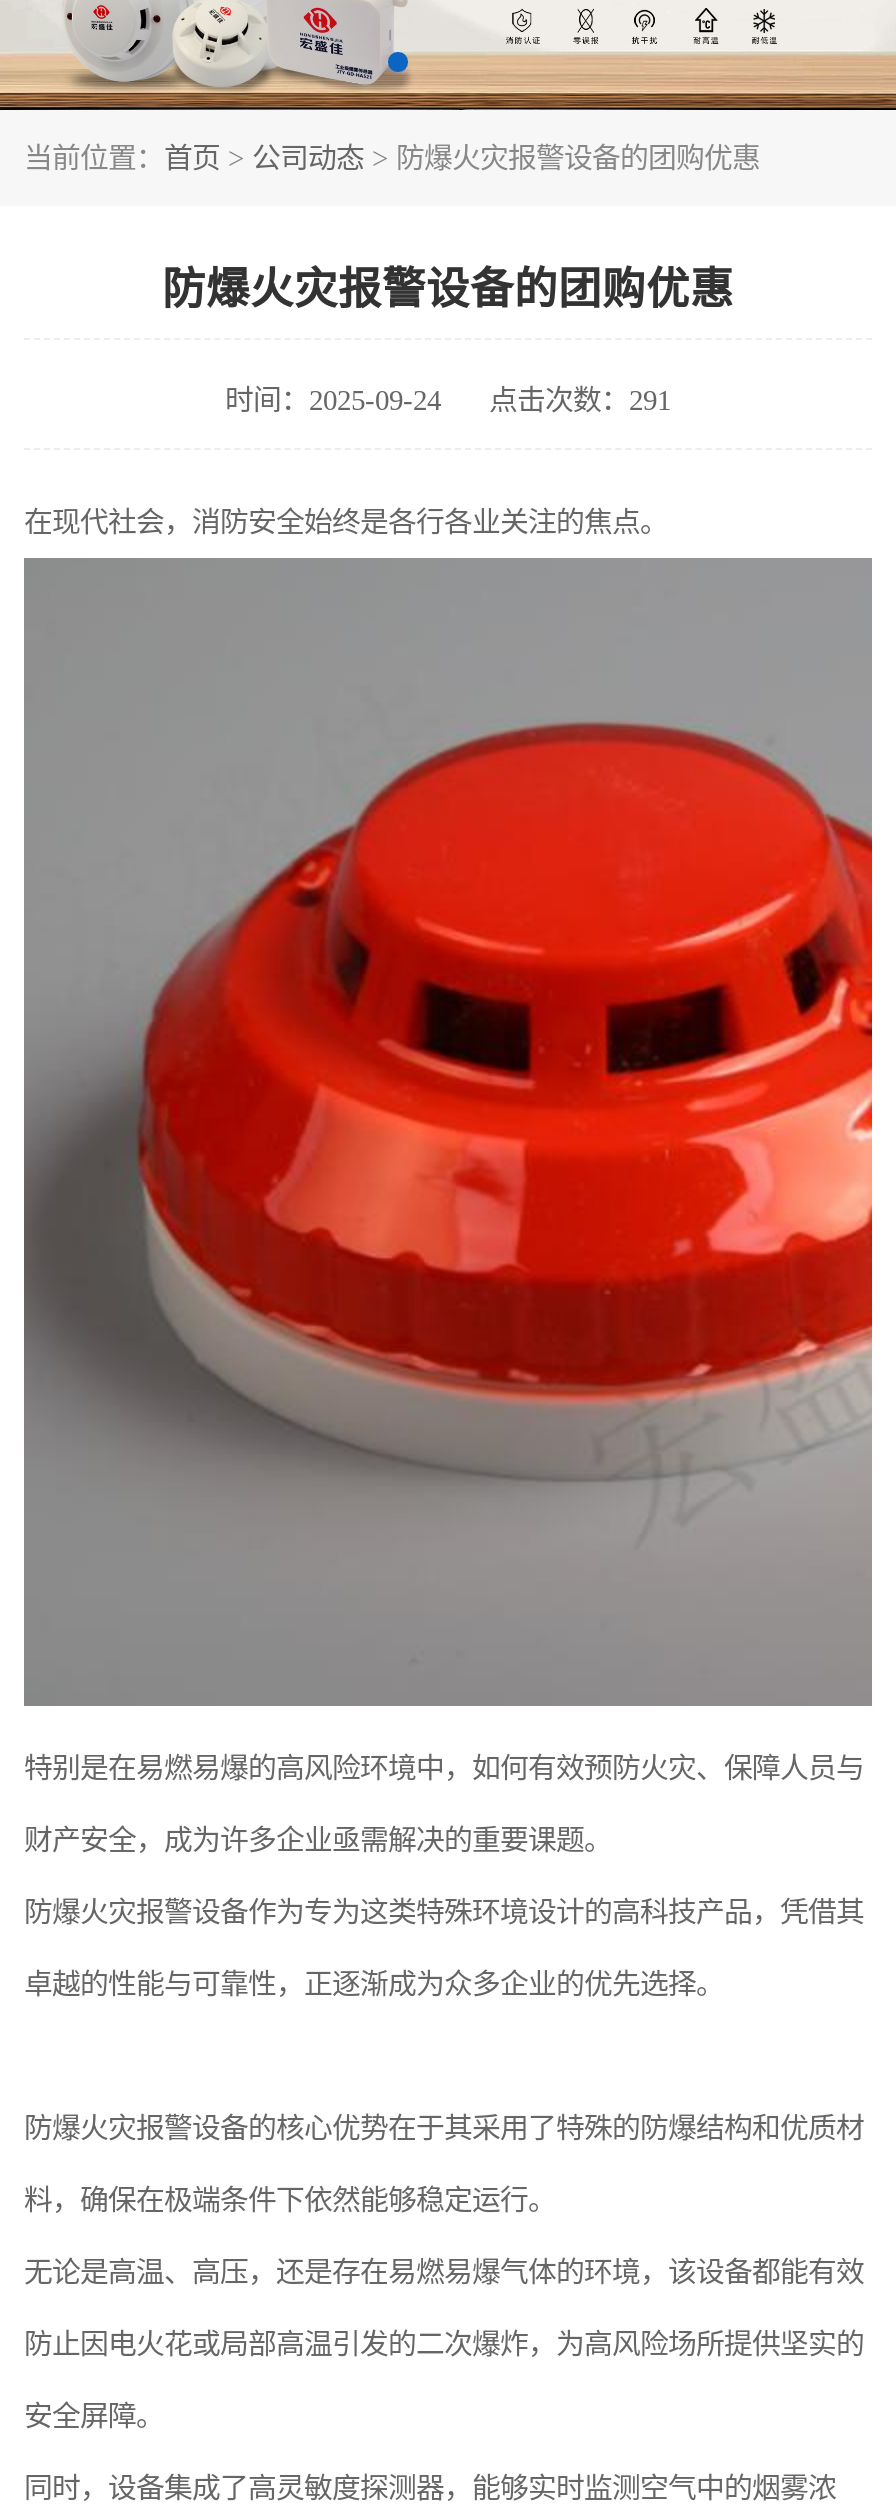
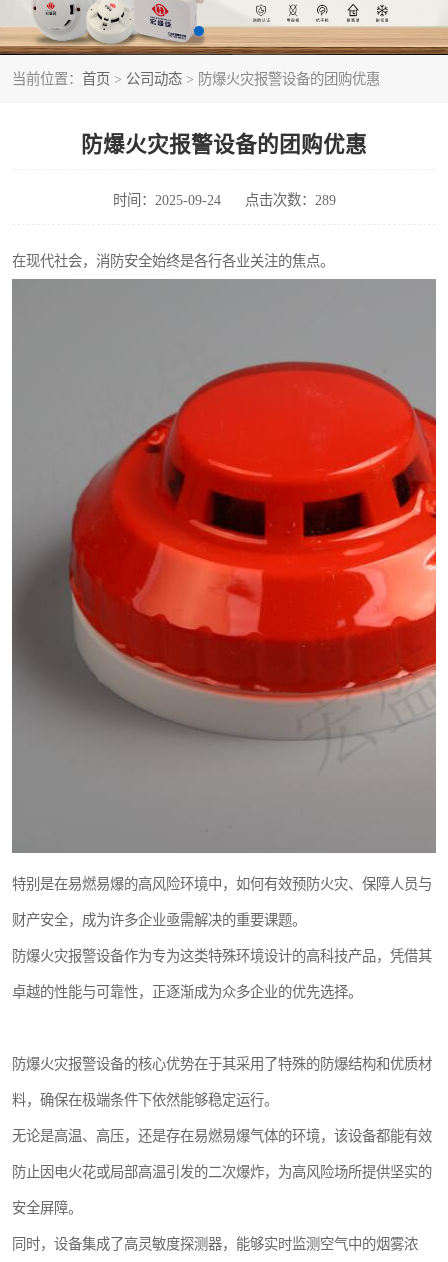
[225,384,671,416] 时间：2025-09-24 点击次数：291 -> [112,192,335,208] 时间：2025-09-24 点击次数：289

